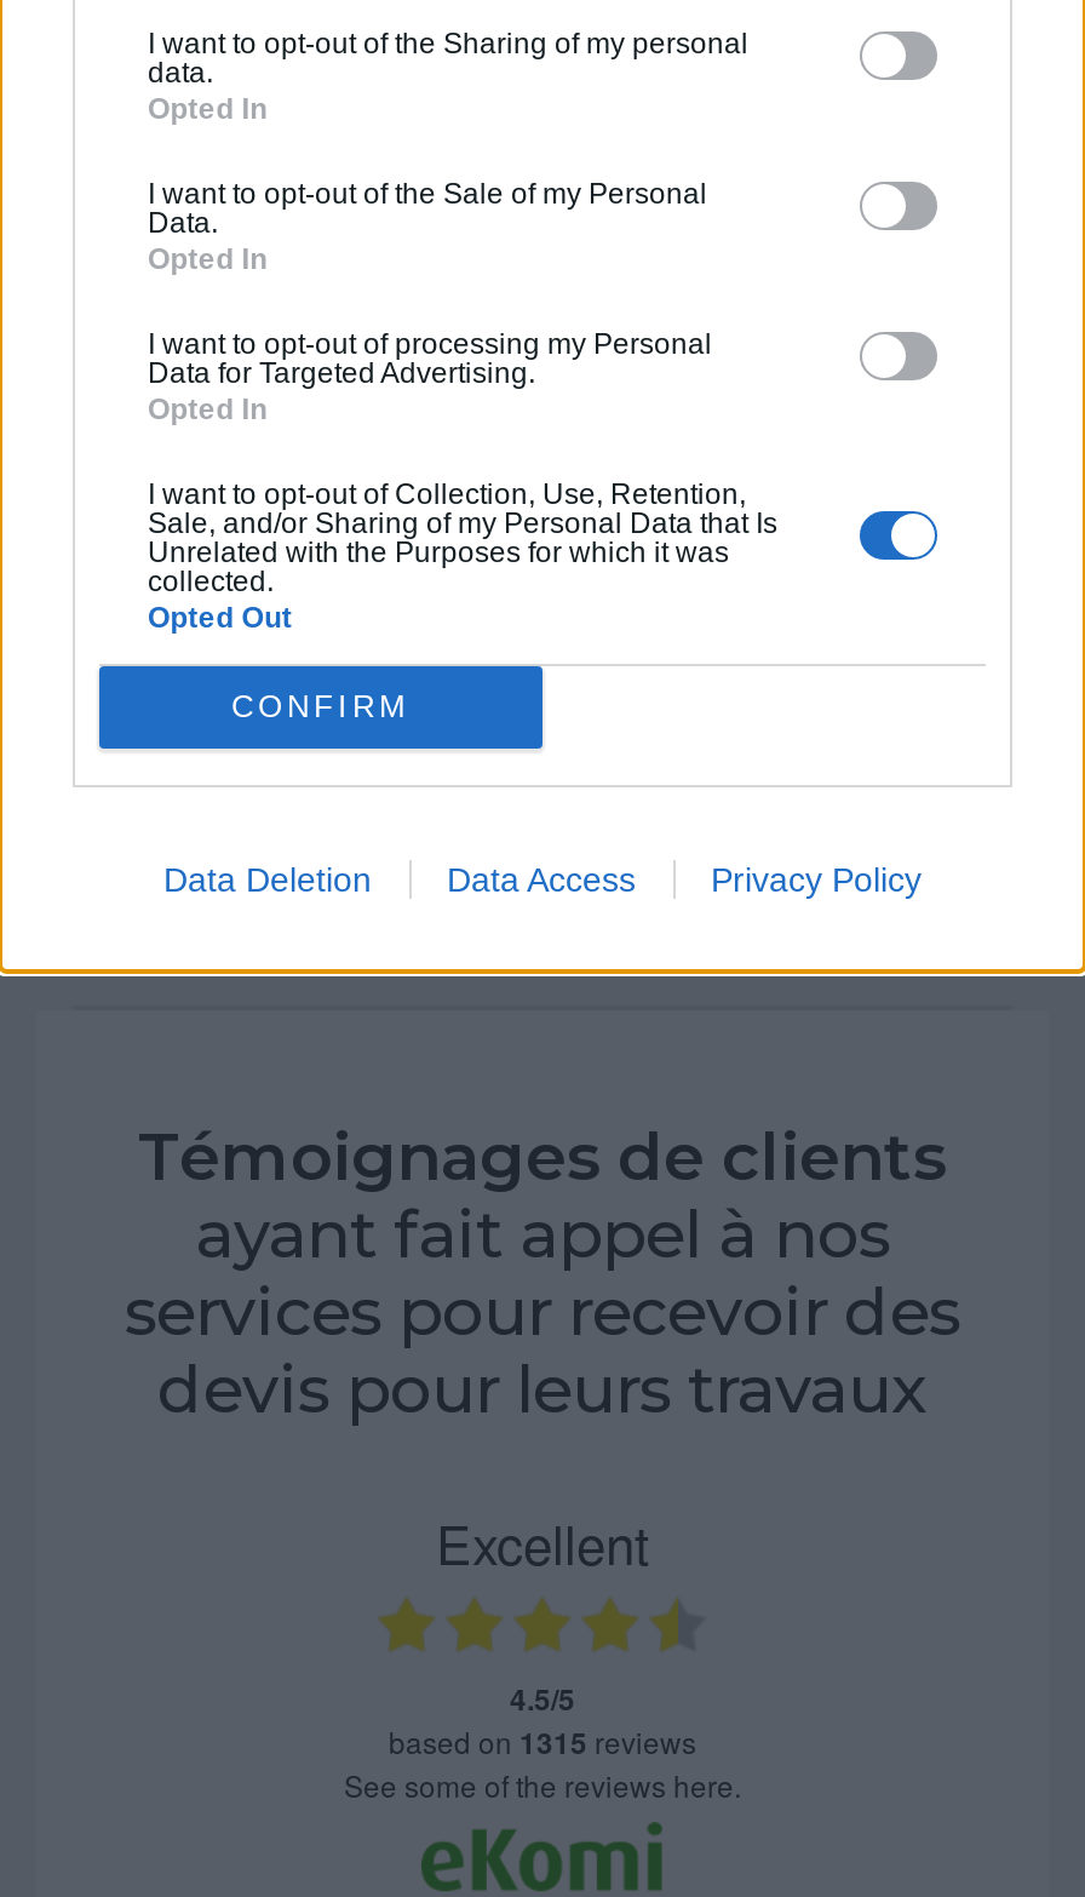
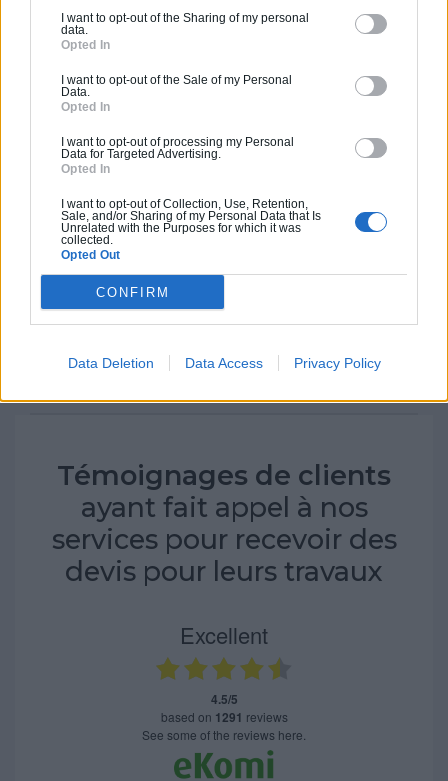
[389,1720,696,1764] based on 1315 reviews -> [160,708,287,726] based on 1291 reviews

